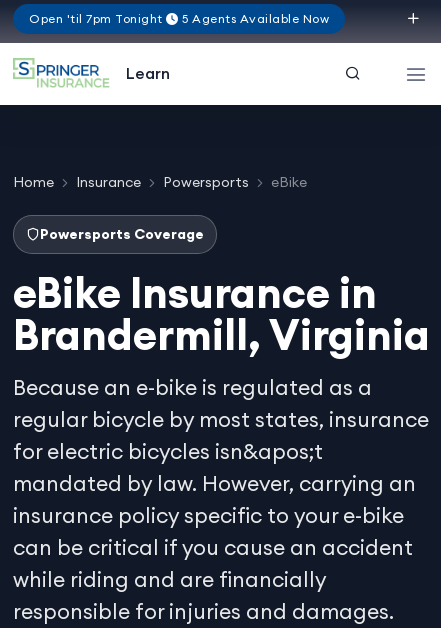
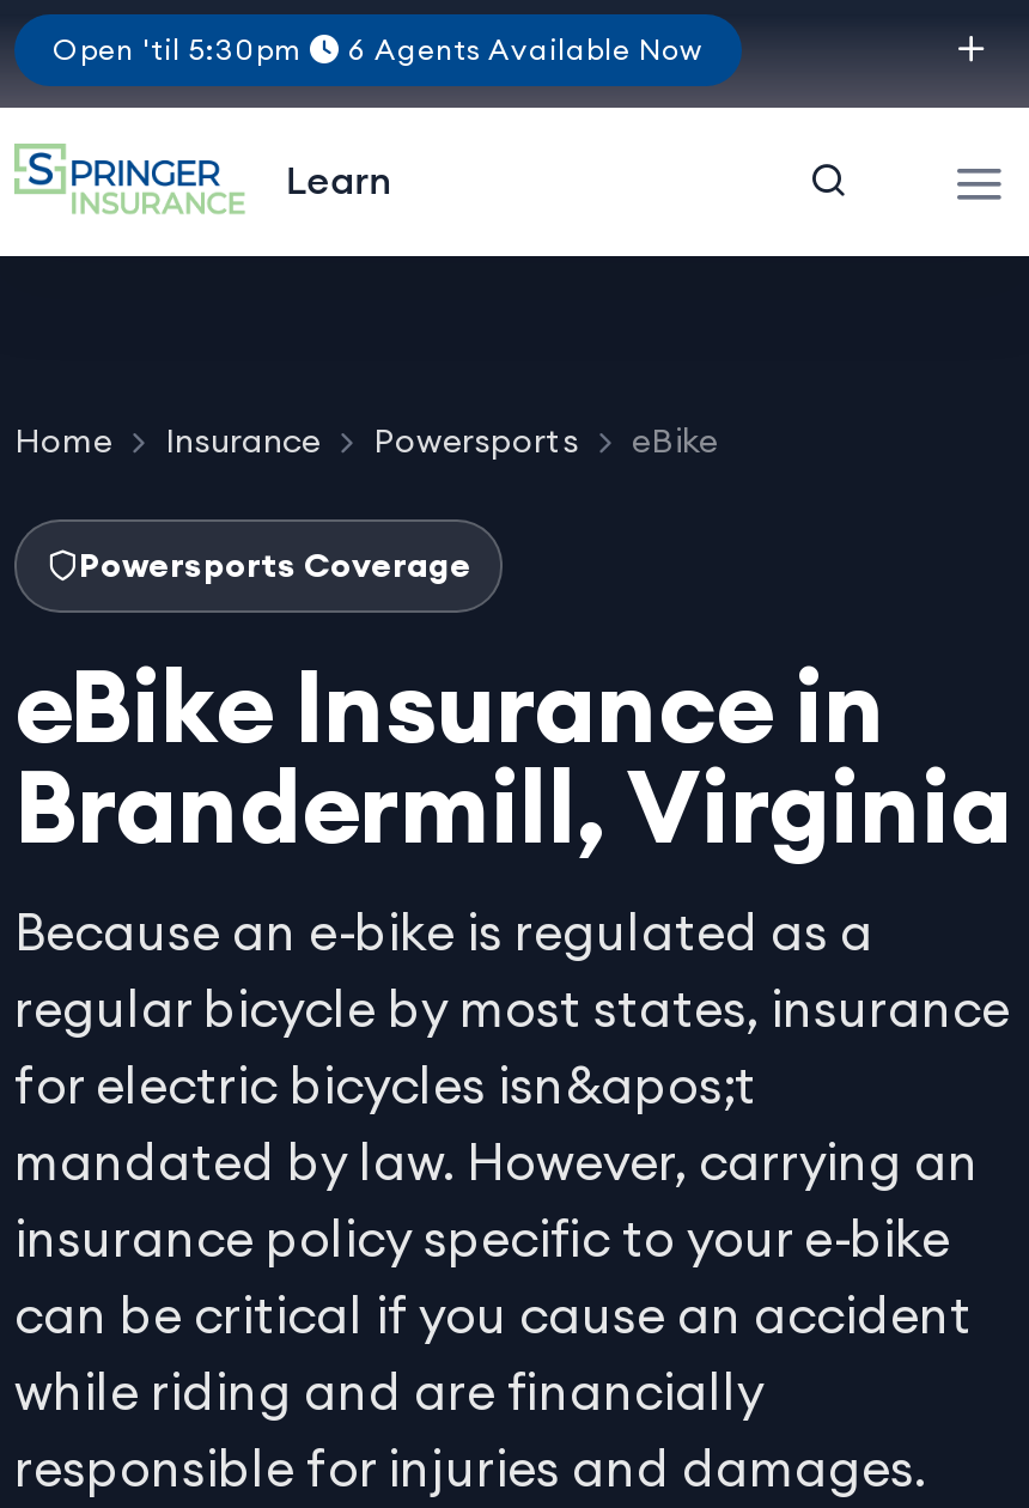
[29,11,329,26] Open 'til 7pm Tonight | 5 Agents Available Now -> [53,31,702,67] Open 'til 5:30pm | 6 Agents Available Now

